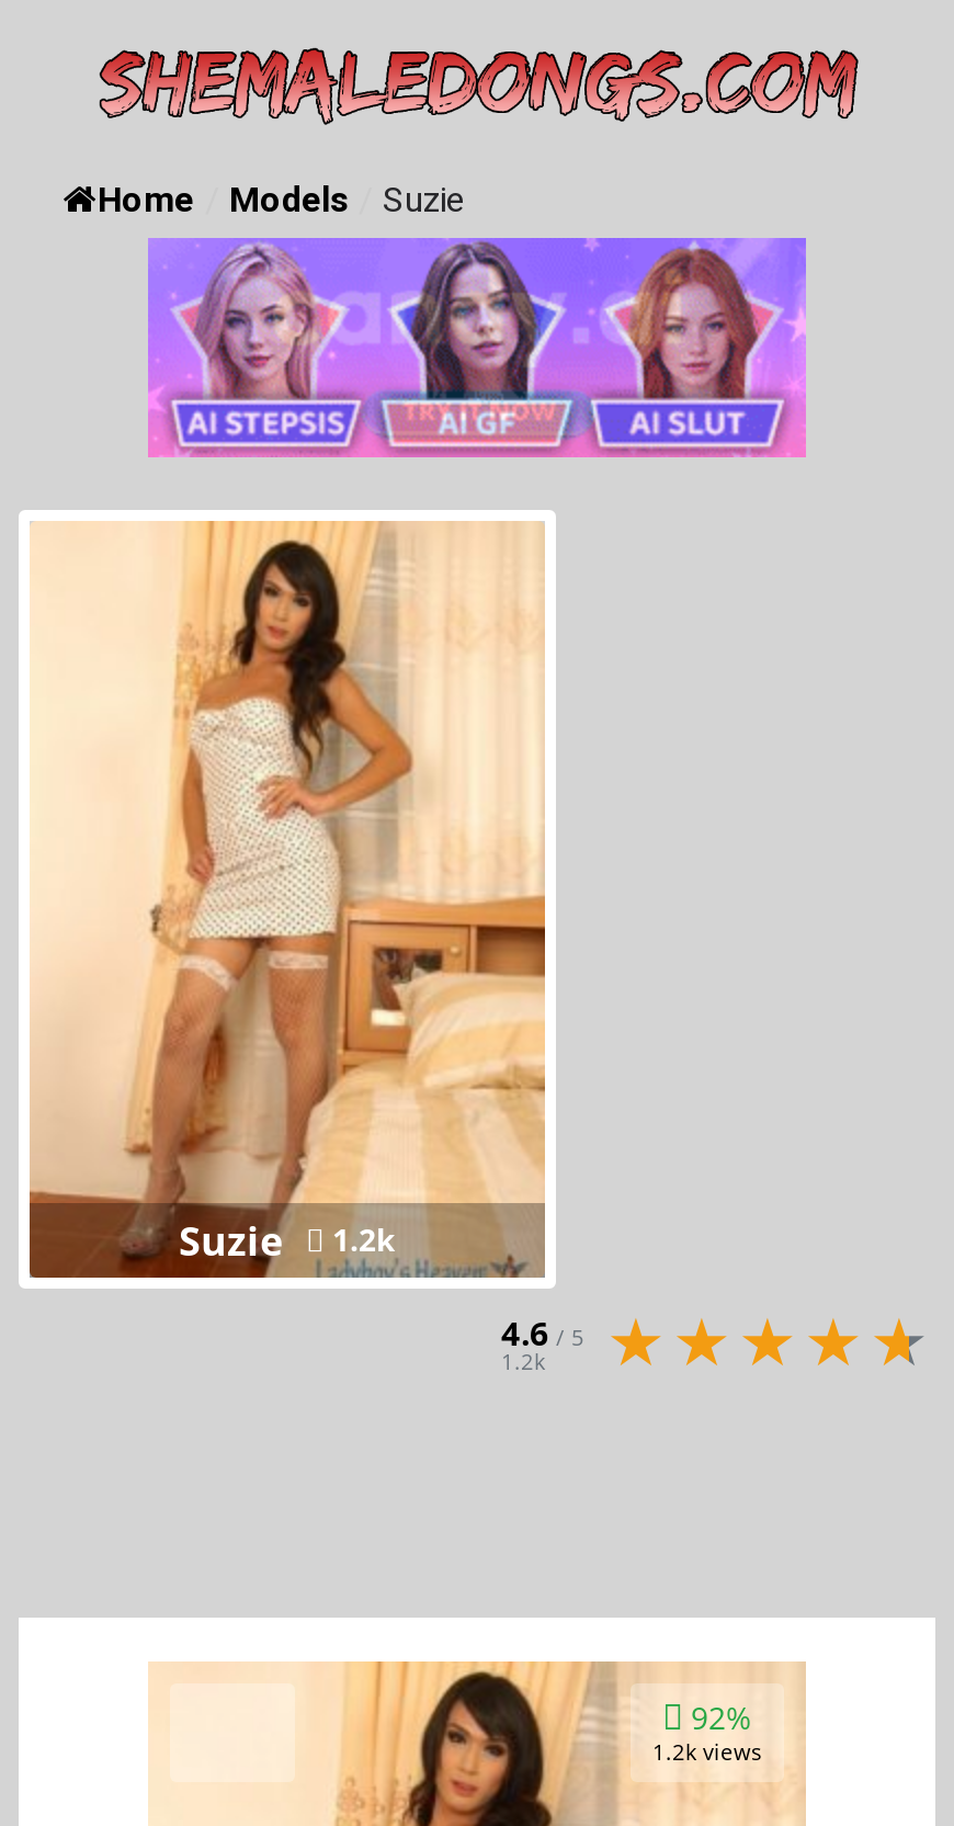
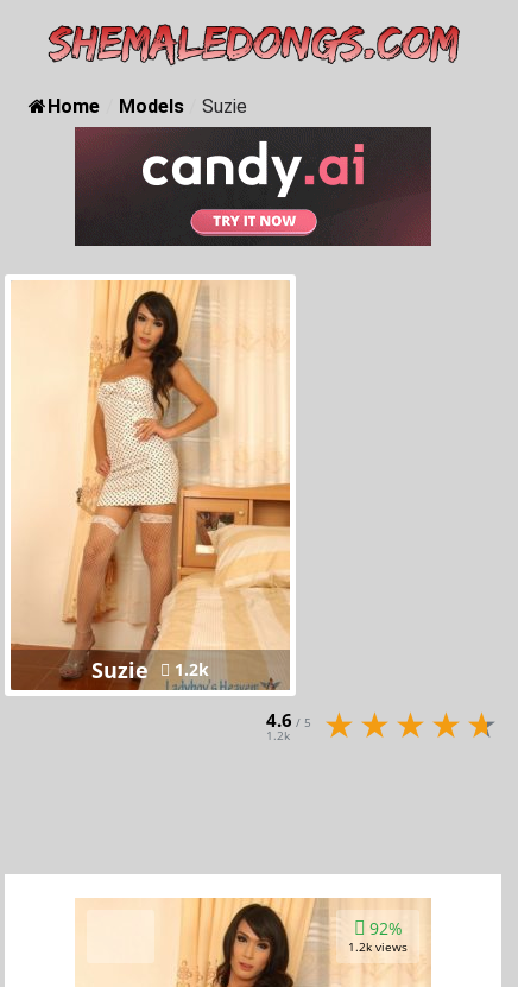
[148,238,806,457] [image] -> [74,126,432,247] [image]

